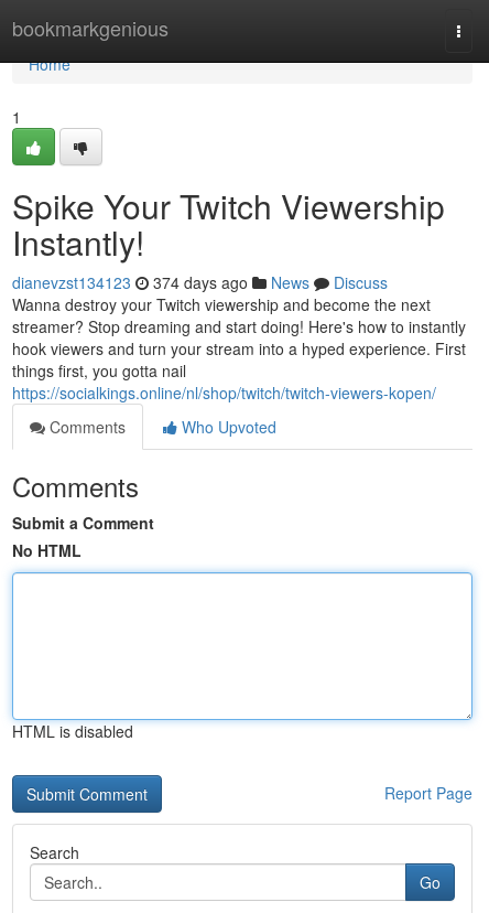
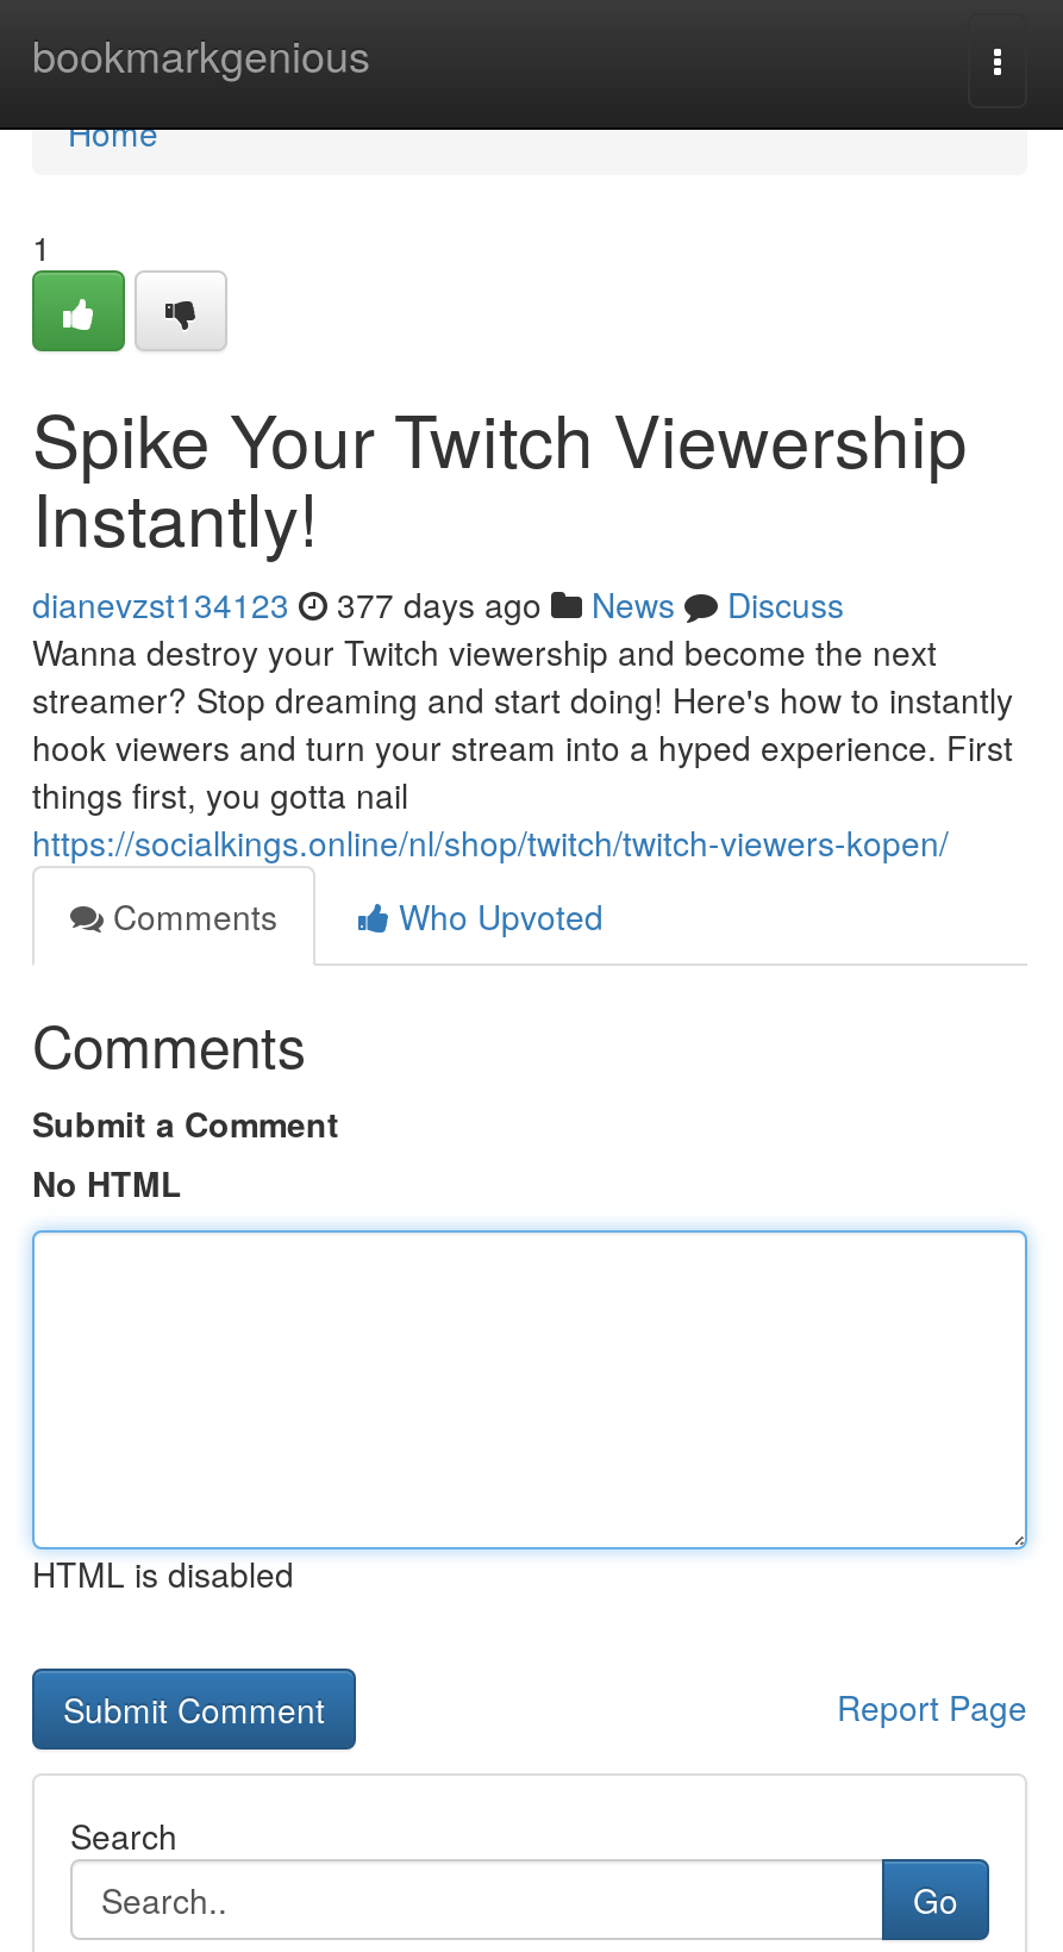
[12,271,388,293] dianevzst134123 374 days ago News Discuss -> [32,580,844,628] dianevzst134123 377 days ago News Discuss

